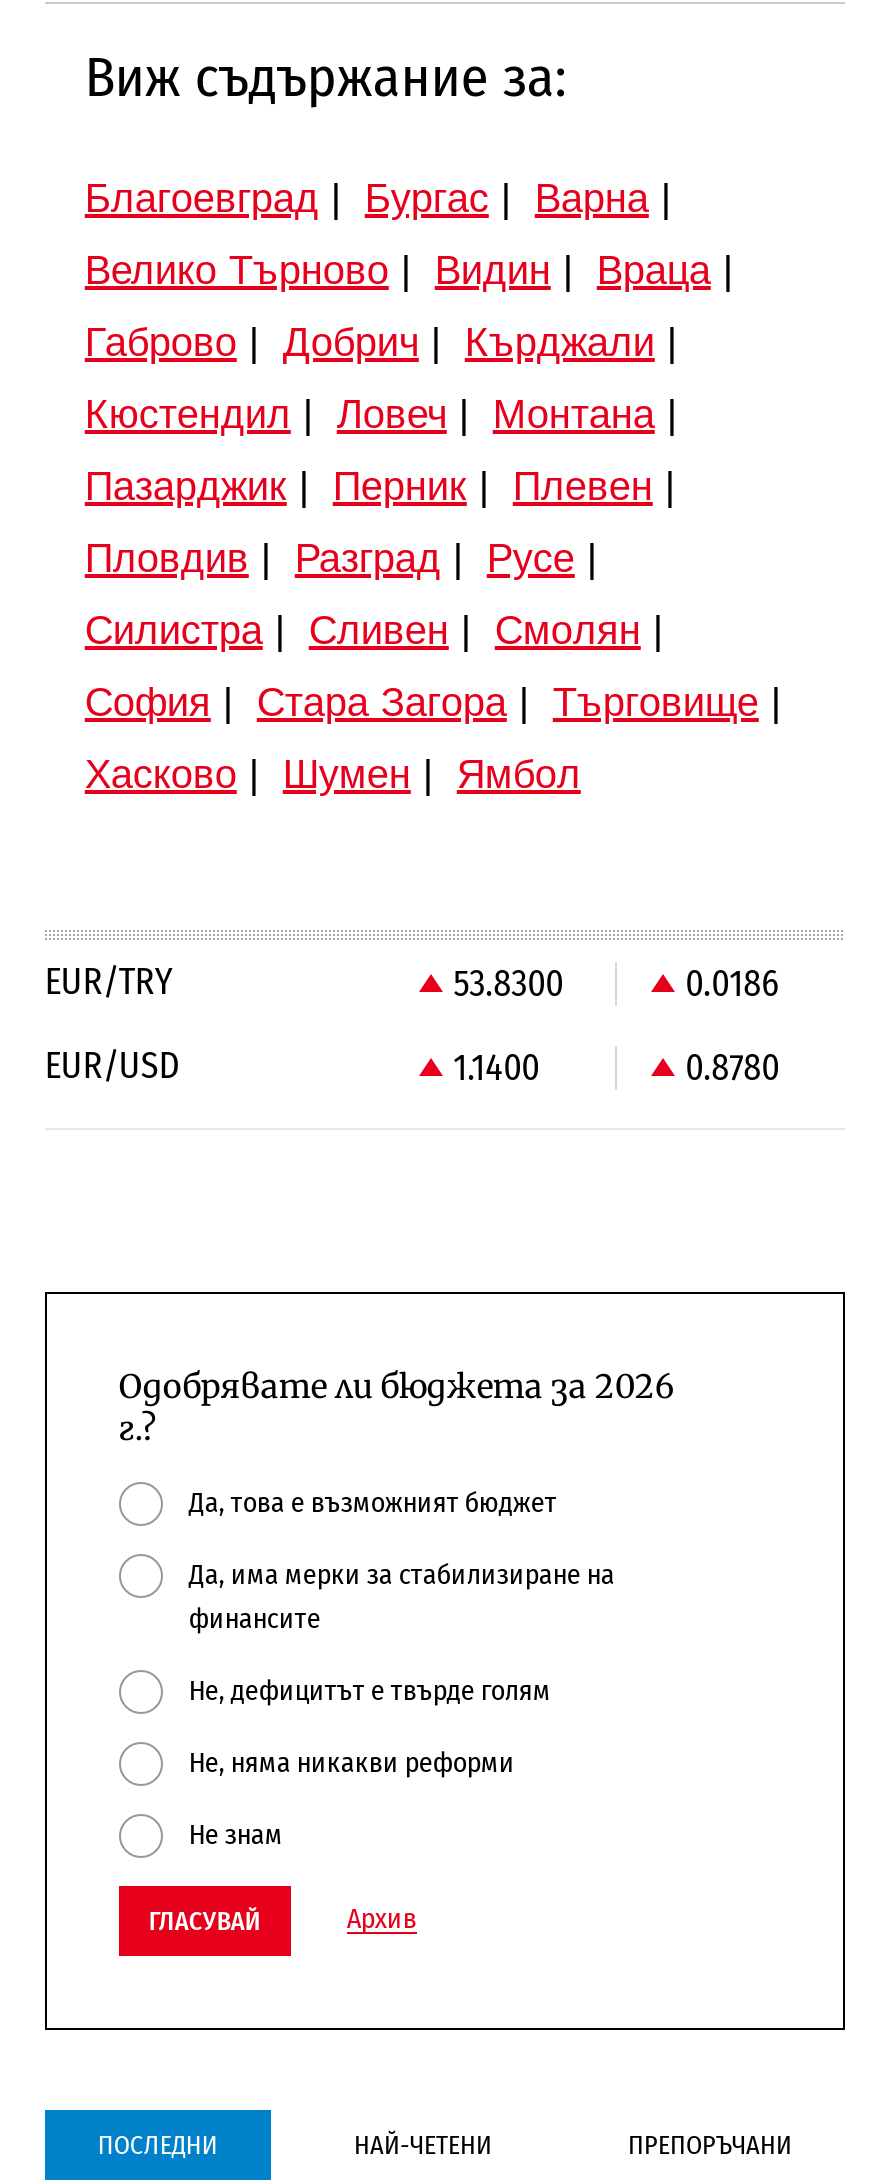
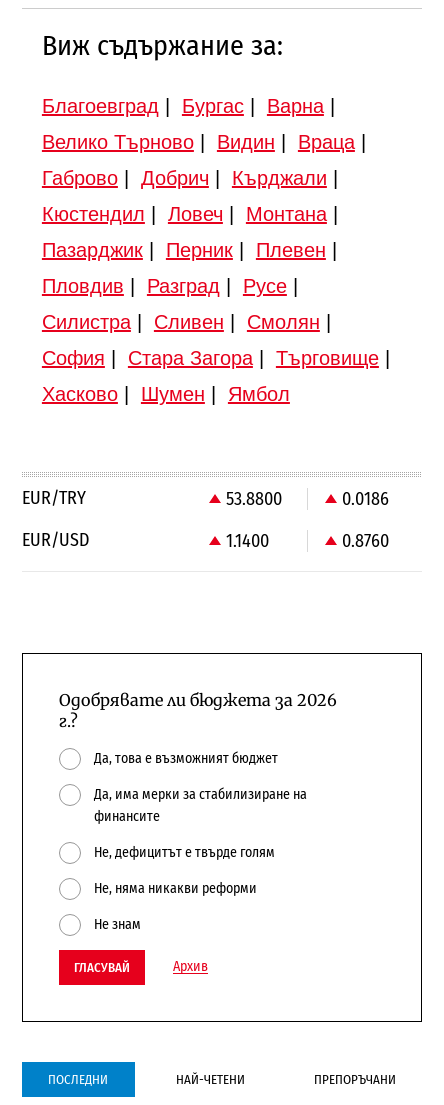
[453,962,563,1006] 53.8300 -> [226,488,282,510] 53.8800
[685,1046,779,1090] 0.8780 -> [342,530,389,552] 0.8760

